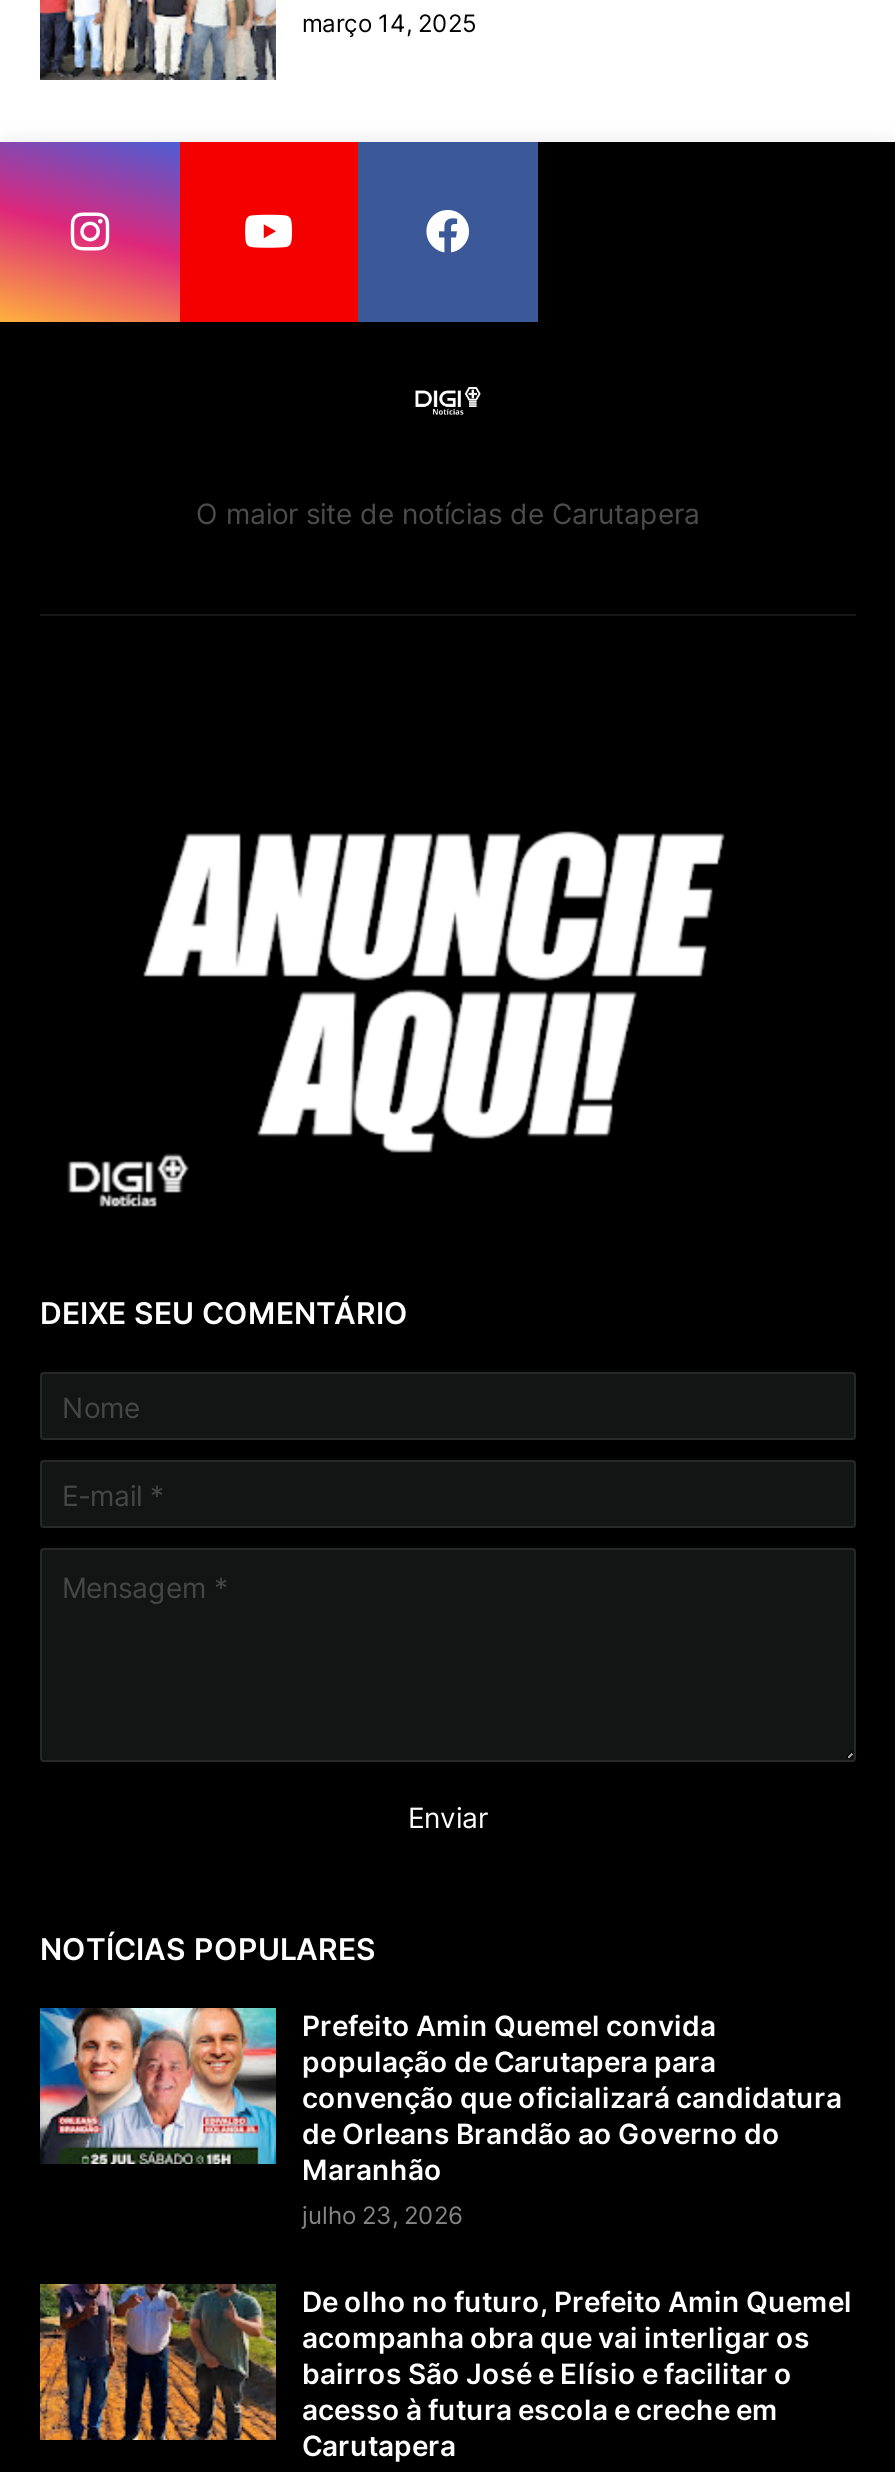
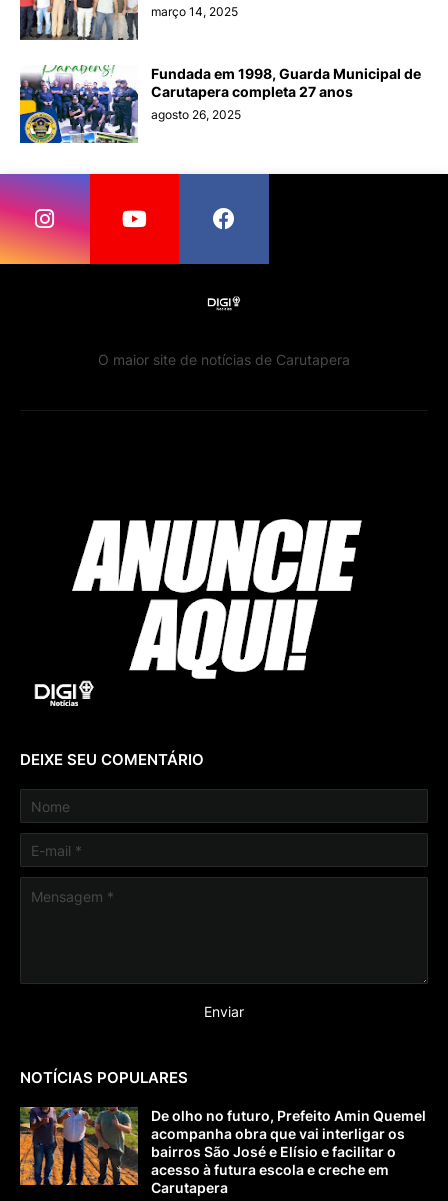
none -> [19,64,421,144] [image] | Fundada em 1998, Guarda Municipal de | Carutapera completa 27 anos | agosto 26, 2025
moved [0,142,182,318] -> [0,174,91,262]: [image]
moved [40,496,700,1968] -> [20,351,350,1087]: O maior site de notícias de Carutapera | DEIXE SEU COMENTÁRIO | NOTÍCIAS POPULARES
[38,2006,842,2230] [image] | Prefeito Amin Quemel convida | população de Carutapera para | convenção que oficializará candidatura | de Orleans Brandão ao Governo do | Maranhão | julho 23, 2026 -> none

